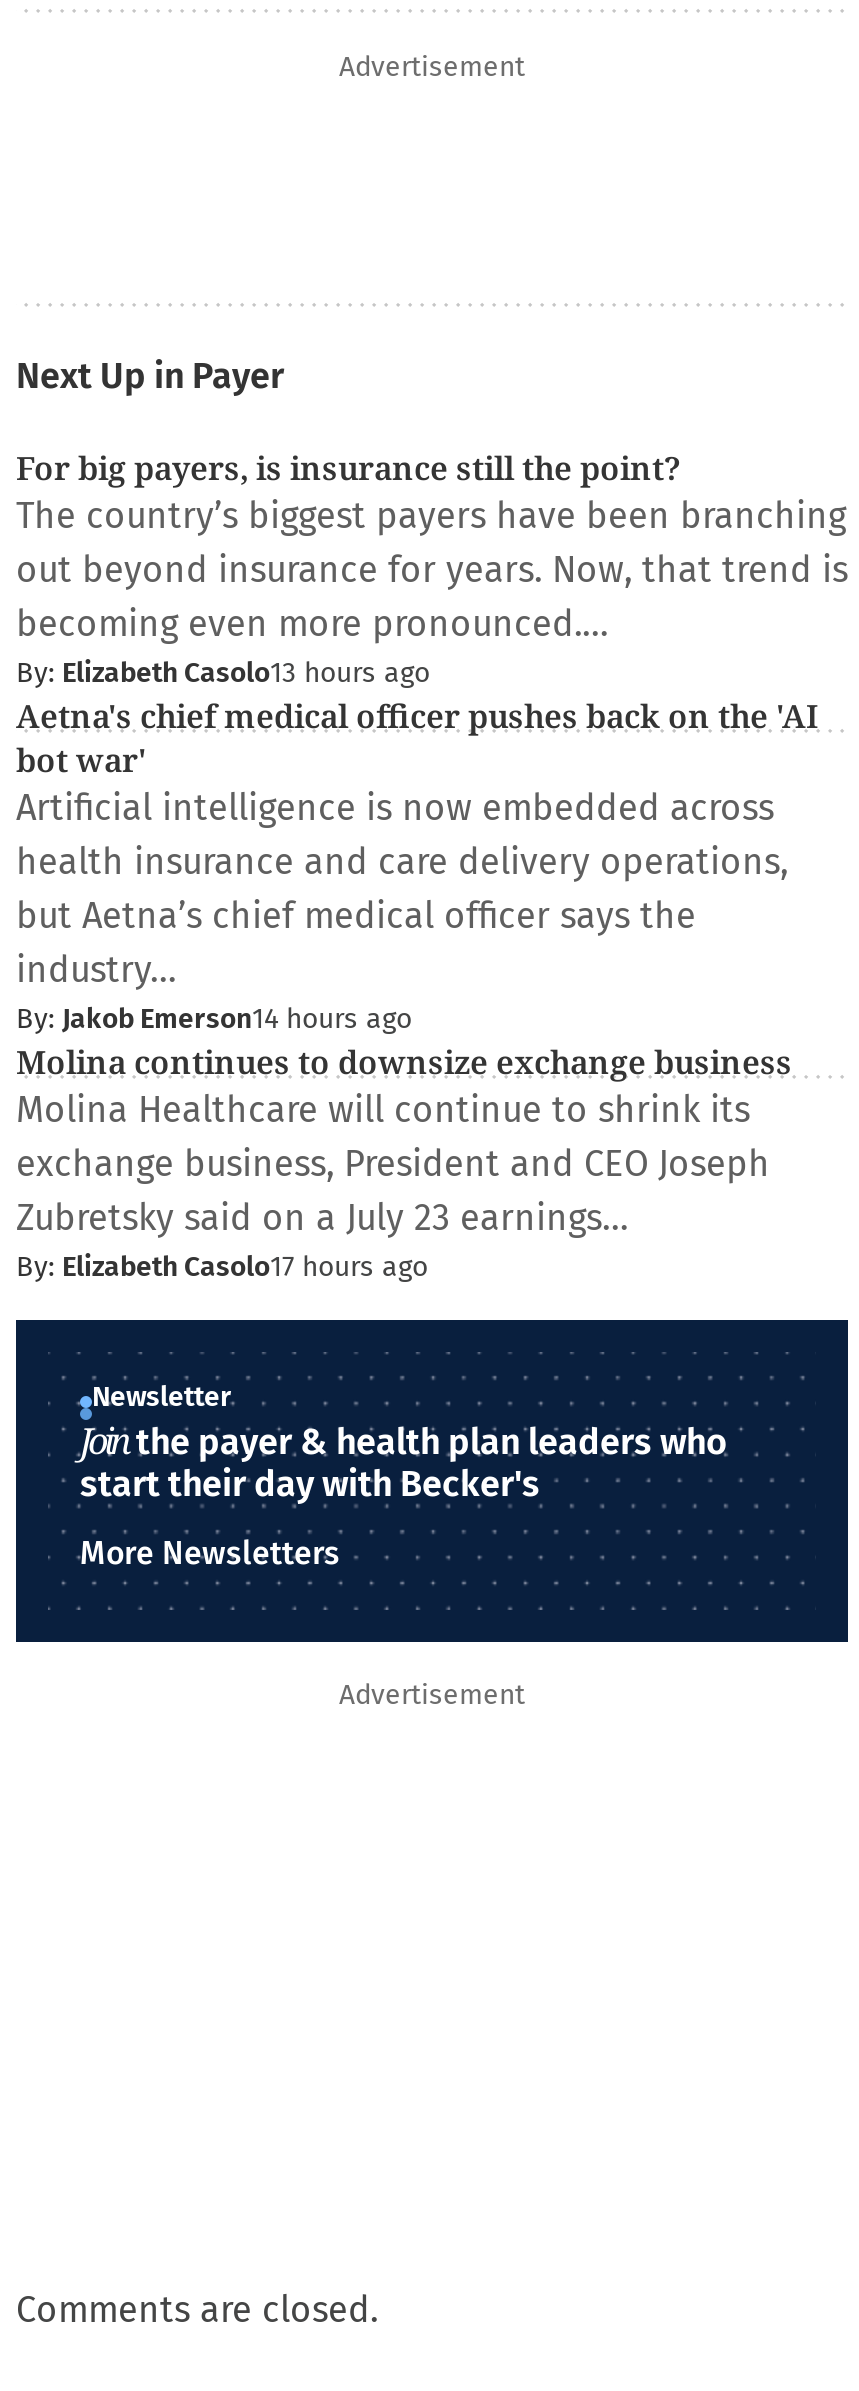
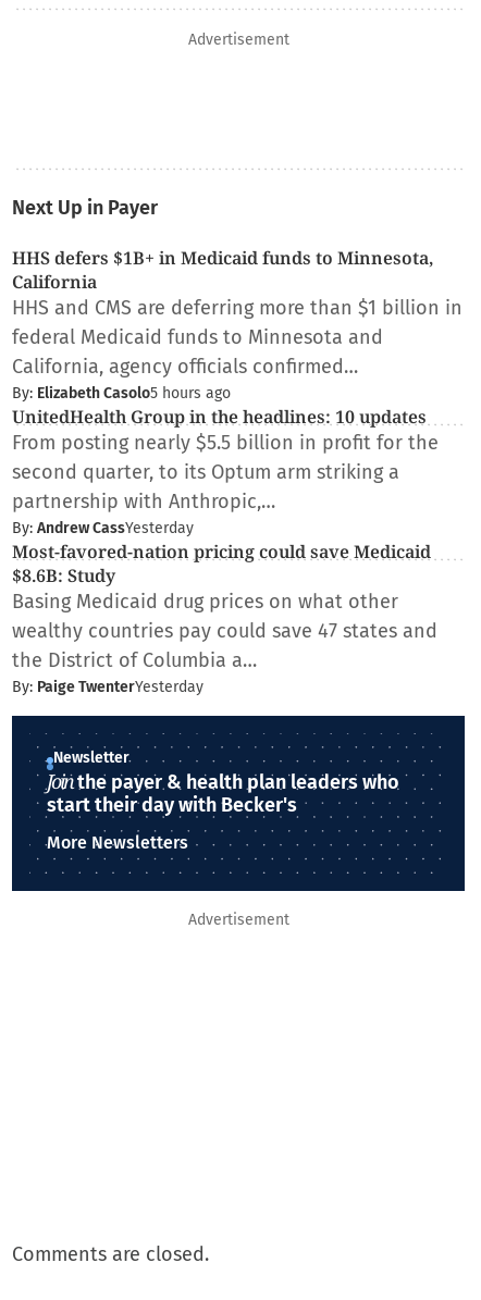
[16,446,848,1284] For big payers, is insurance still the point? | The country’s biggest payers have been branching | out beyond insurance for years. Now, that trend is | becoming even more pronounced.… | By: Elizabeth Casolo13 hours ago | Aetna's chief medical officer pushes back on the 'AI | bot war' | Artificial intelligence is now embedded across | health insurance and care delivery operations, | but Aetna’s chief medical officer says the | industry… | By: Jakob Emerson14 hours ago | Molina continues to downsize exchange business | Molina Healthcare will continue to shrink its | exchange business, President and CEO Joseph | Zubretsky said on a July 23 earnings… | By: Elizabeth Casolo17 hours ago -> [12,246,462,696] HHS defers $1B+ in Medicaid funds to Minnesota, | California | HHS and CMS are deferring more than $1 billion in | federal Medicaid funds to Minnesota and | California, agency officials confirmed… | By: Elizabeth Casolo5 hours ago | UnitedHealth Group in the headlines: 10 updates | From posting nearly $5.5 billion in profit for the | second quarter, to its Optum arm striking a | partnership with Anthropic,… | By: Andrew CassYesterday | Most-favored-nation pricing could save Medicaid | $8.6B: Study | Basing Medicaid drug prices on what other | wealthy countries pay could save 47 states and | the District of Columbia a… | By: Paige TwenterYesterday

